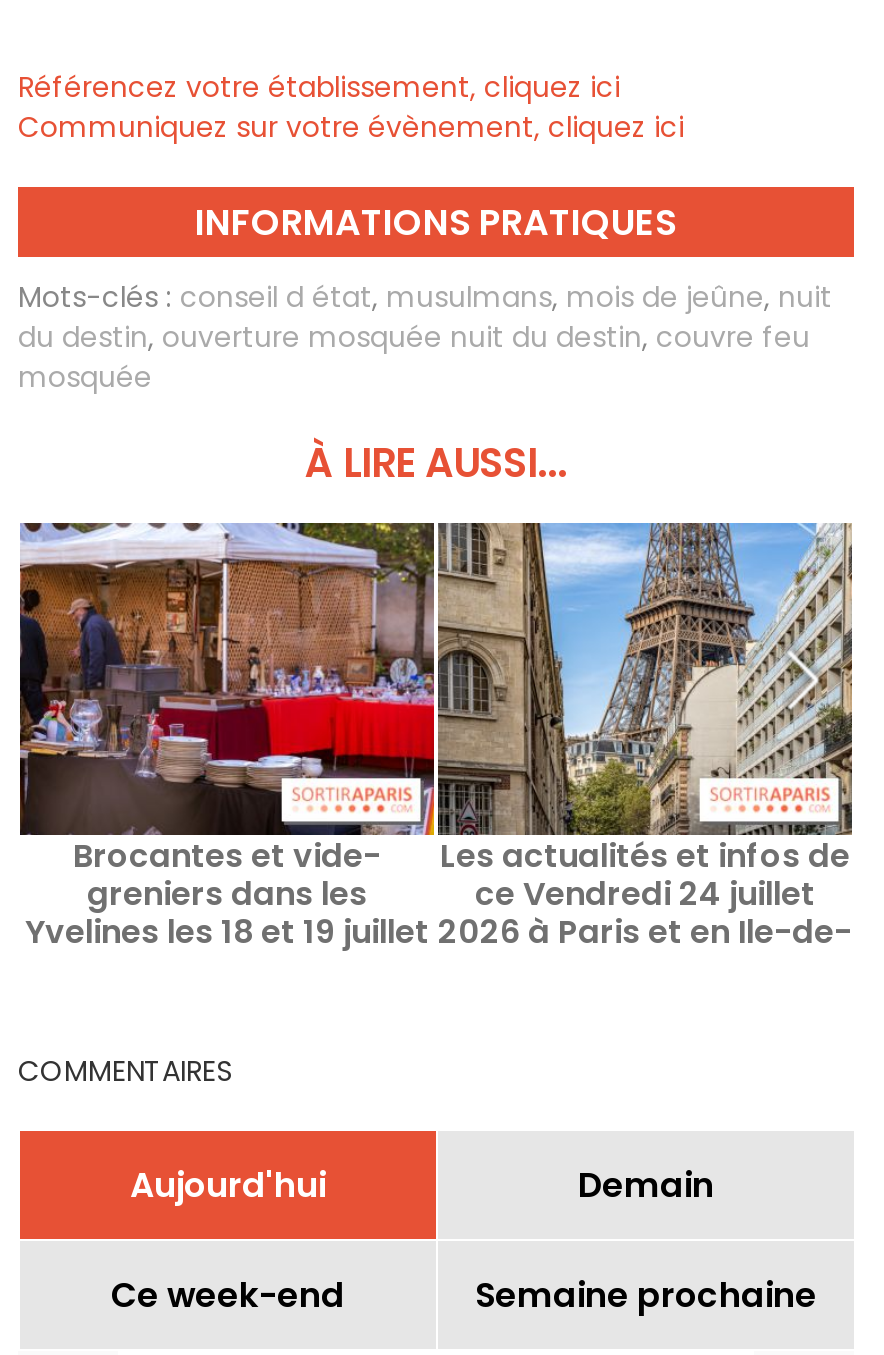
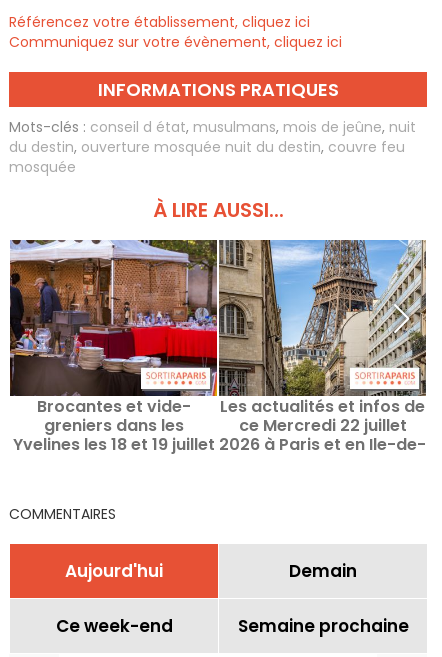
[475,870,815,916] ce Vendredi 24 juillet -> [238,413,406,436] ce Mercredi 22 juillet

